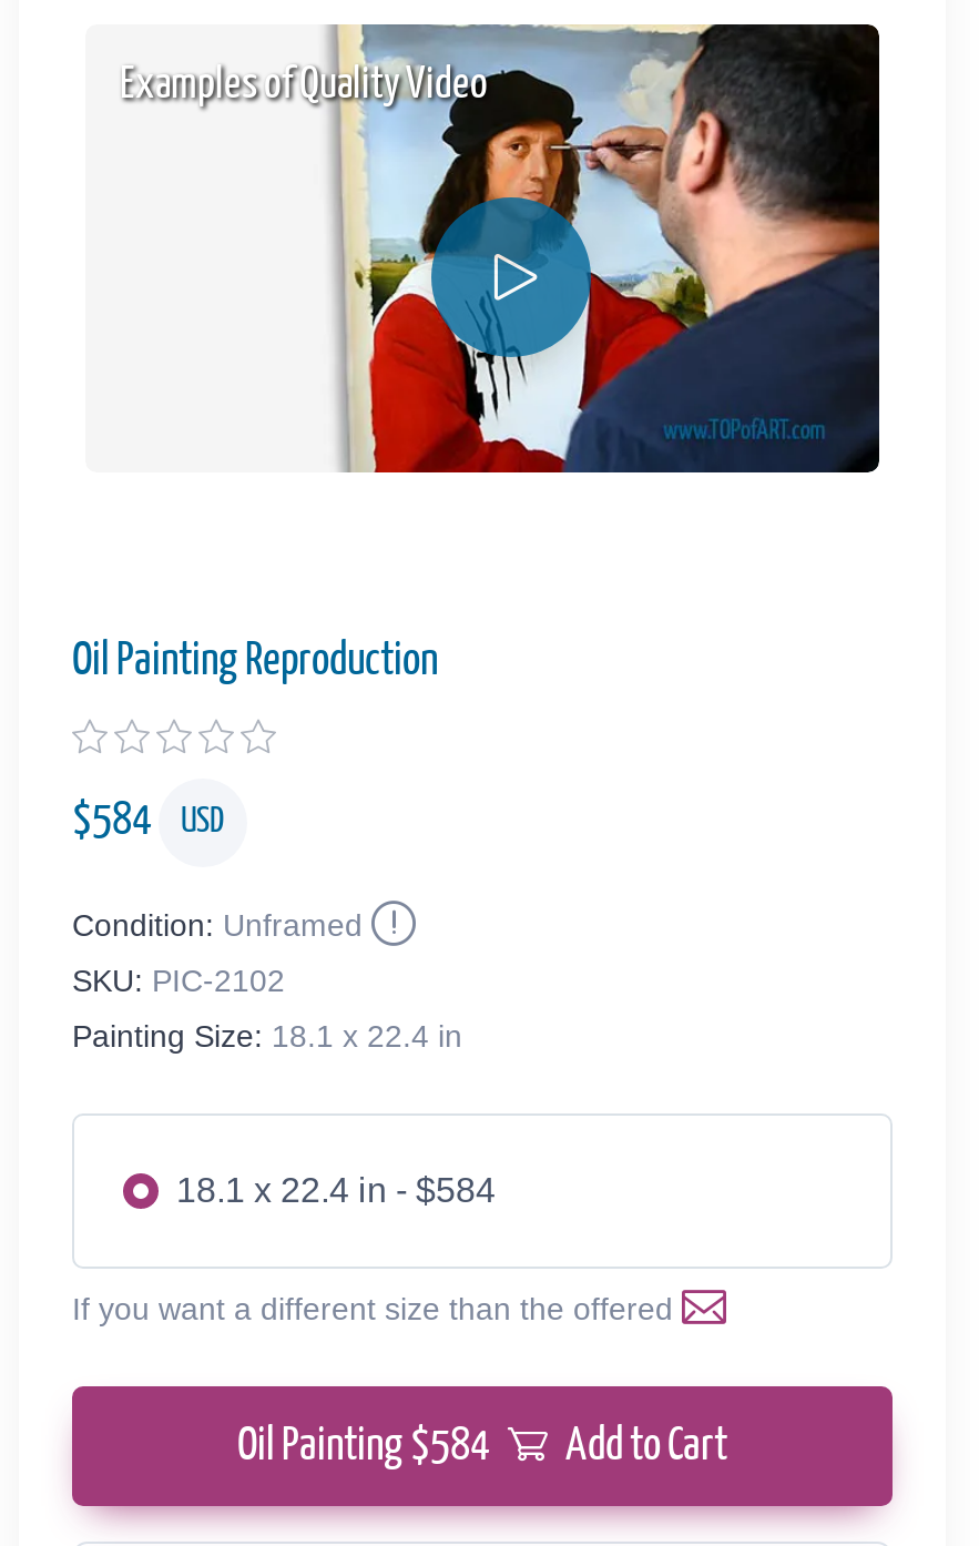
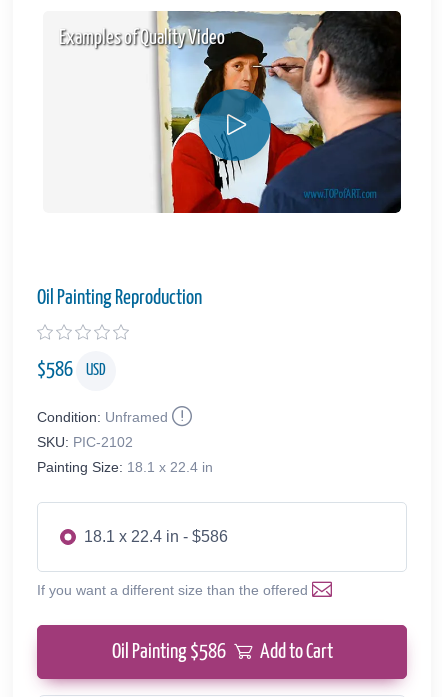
[72,799,225,843] $584 USD -> [37,360,106,380] $586 USD
[176,1170,496,1208] 18.1 x 22.4 in - $584 -> [84,528,228,545] 18.1 x 22.4 in - $586
[237,1423,727,1468] Oil Painting $584 Add to Cart -> [111,642,332,662] Oil Painting $586 Add to Cart

